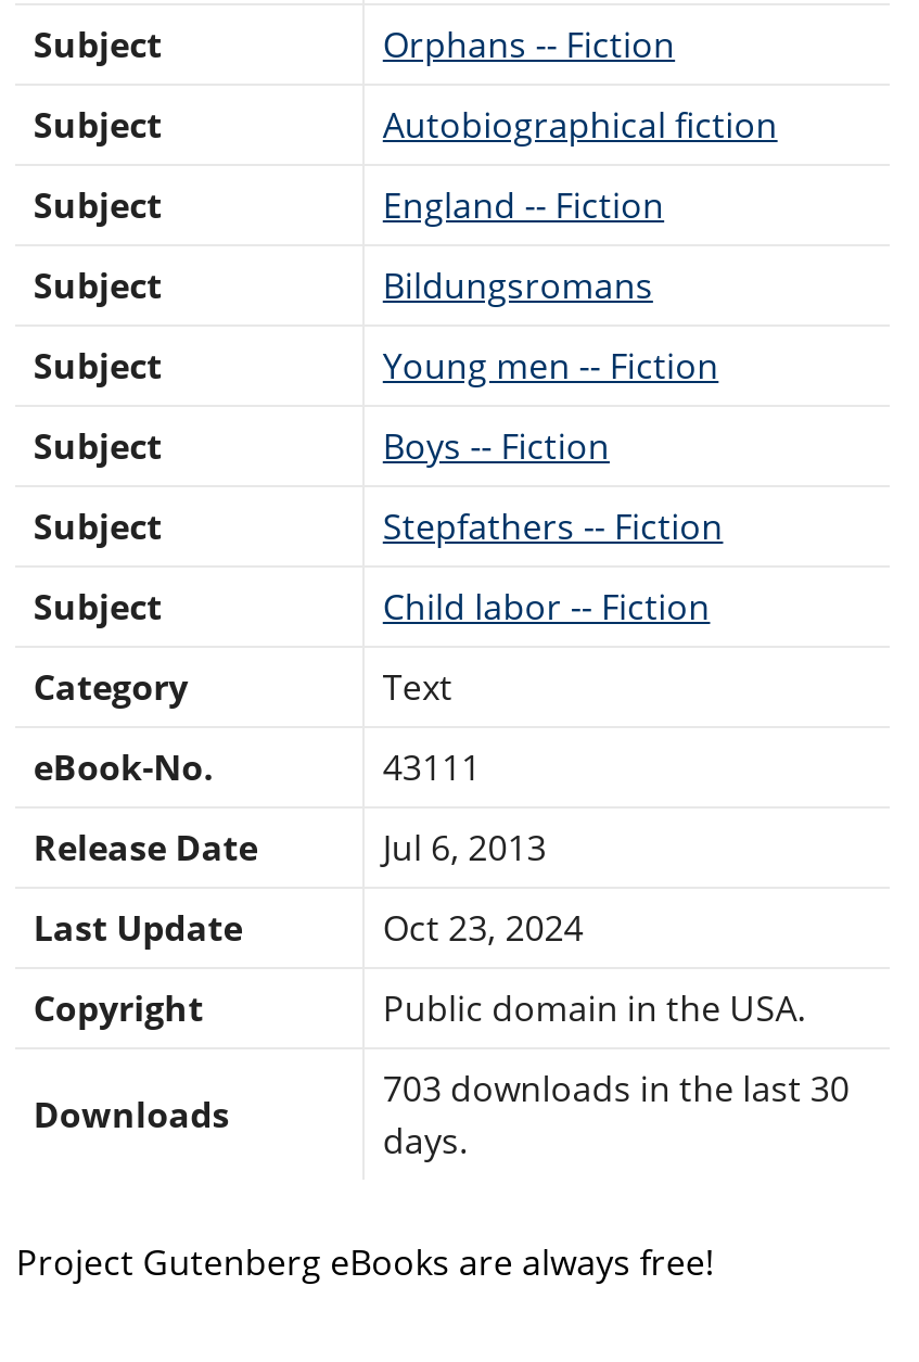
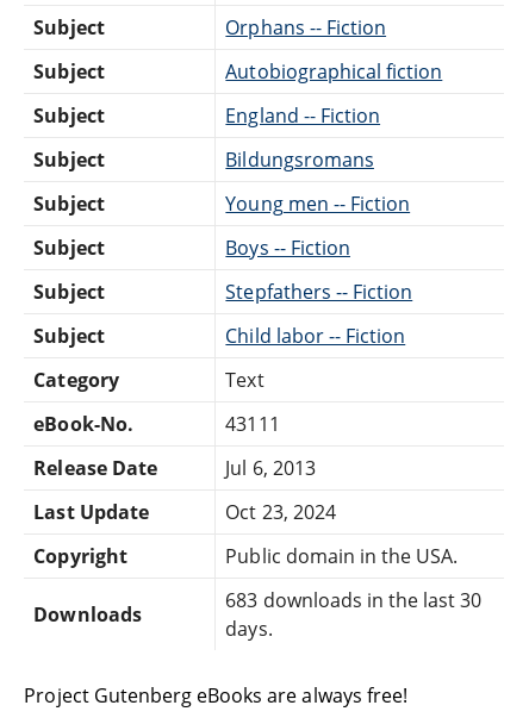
[383,1064,850,1112] 703 downloads in the last 30 -> [226,587,482,613] 683 downloads in the last 30

